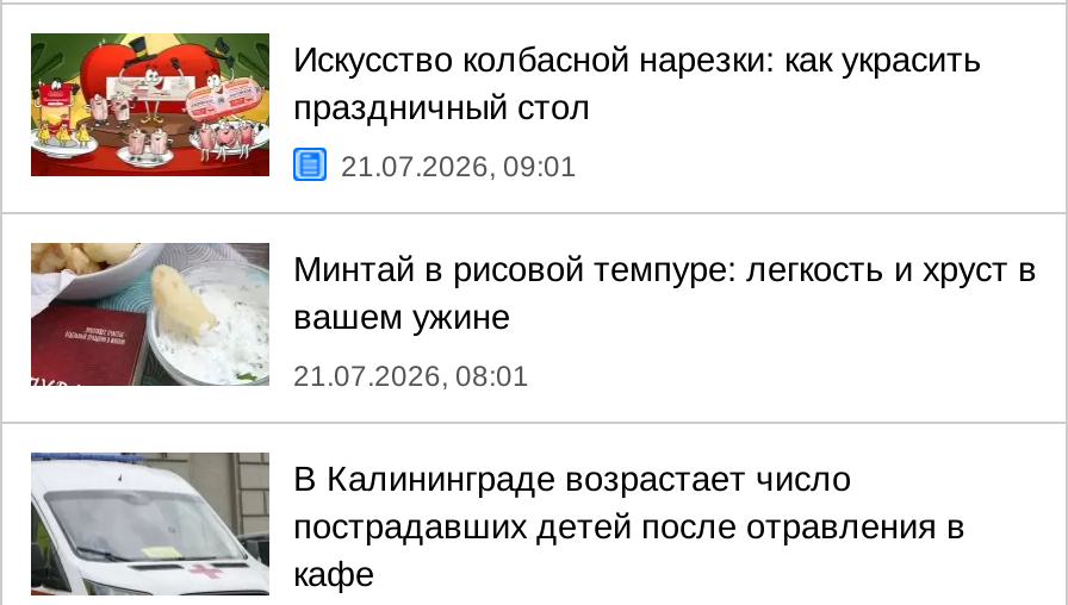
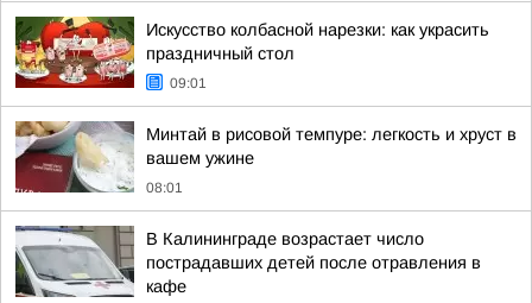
[341,150,577,183] 21.07.2026, 09:01 -> [170,75,207,91] 09:01
[293,360,529,393] 21.07.2026, 08:01 -> [146,179,183,196] 08:01

